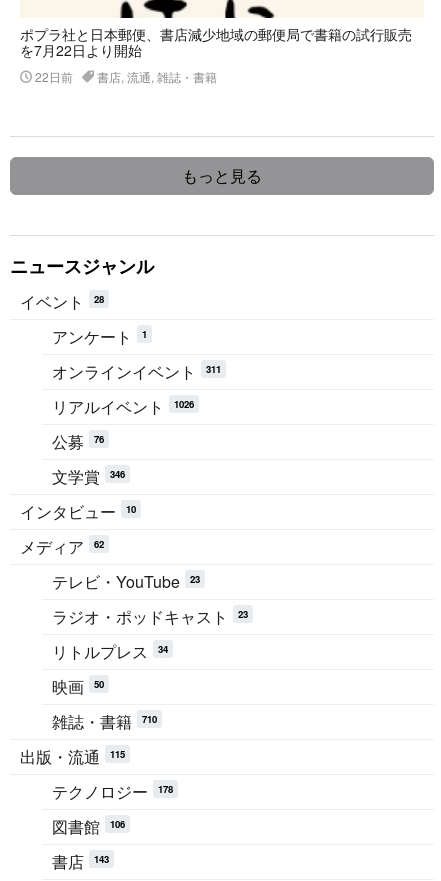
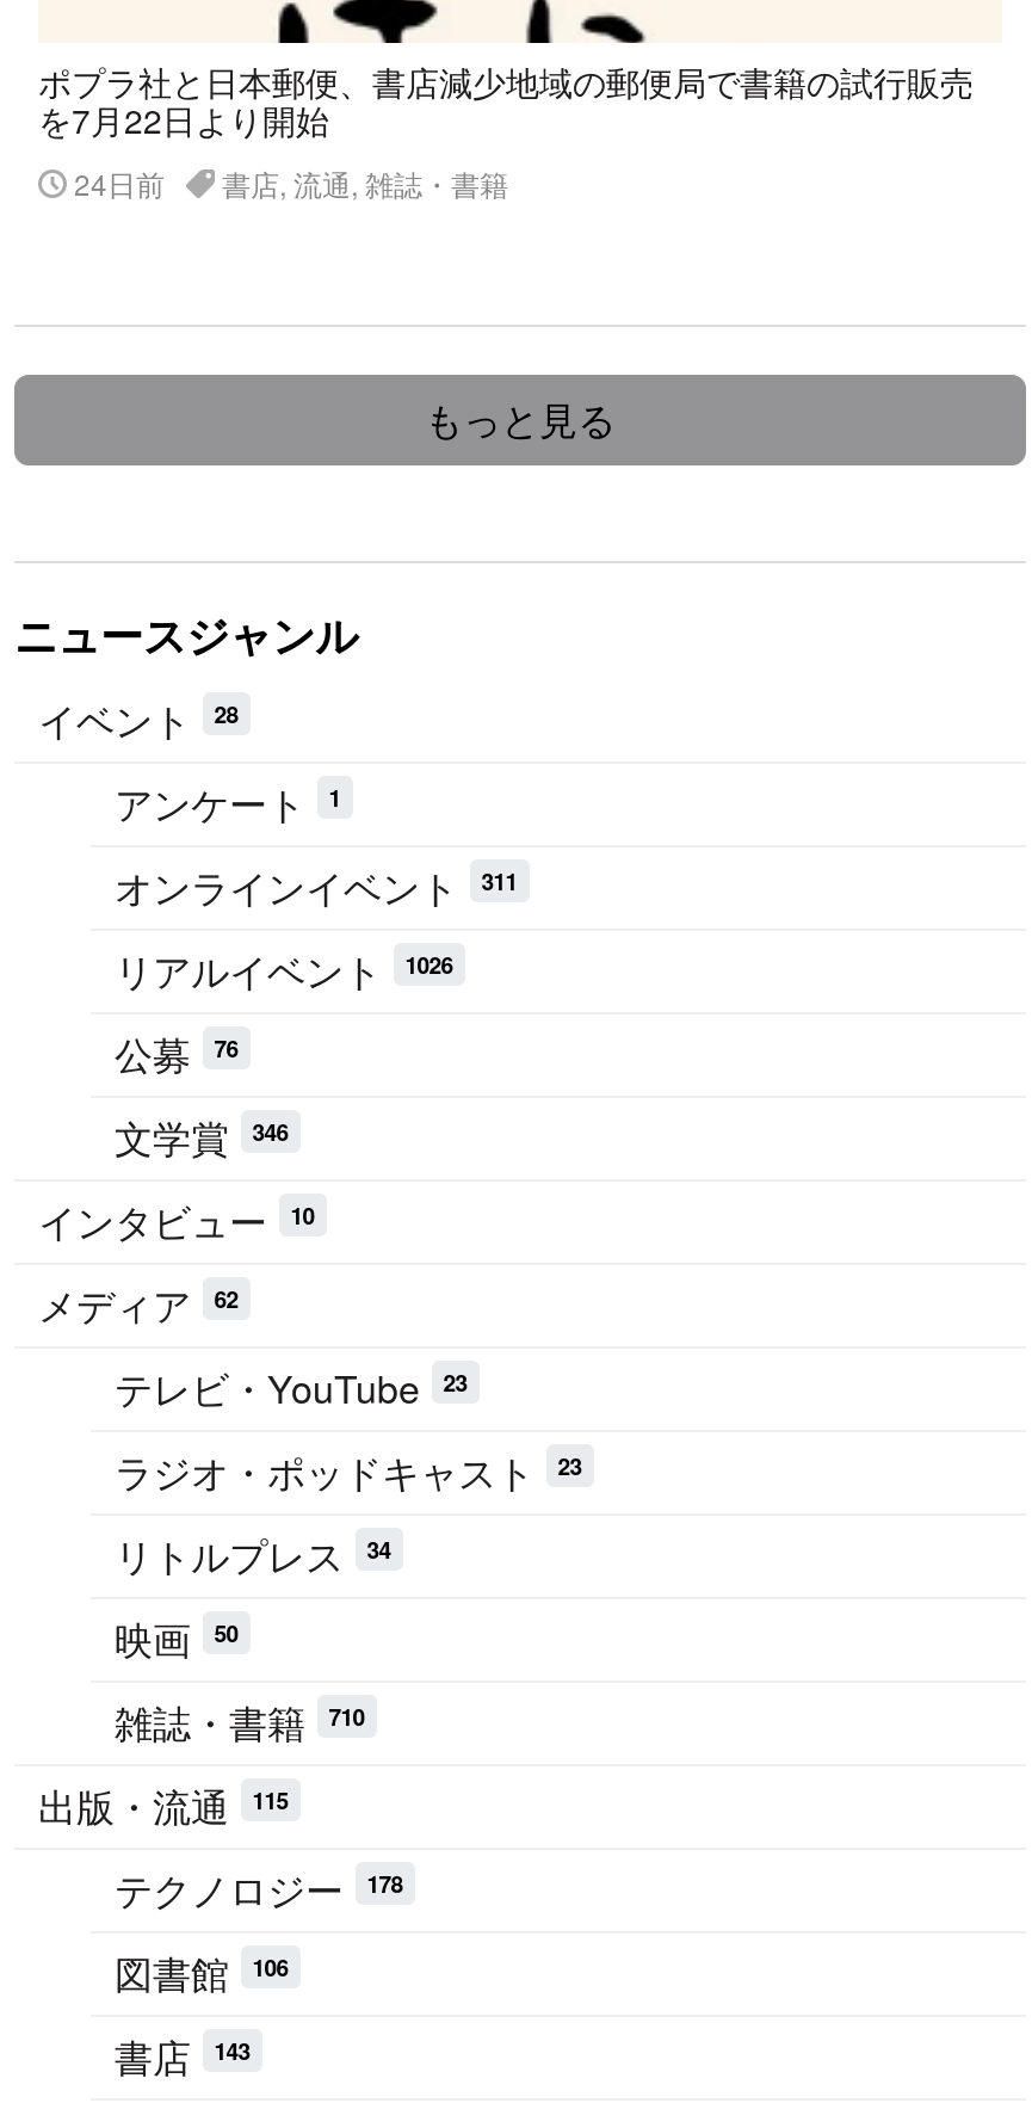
[32,68,217,85] 22日前 書店, 流通, 雑誌・書籍 -> [67,163,508,203] 24日前 書店, 流通, 雑誌・書籍

